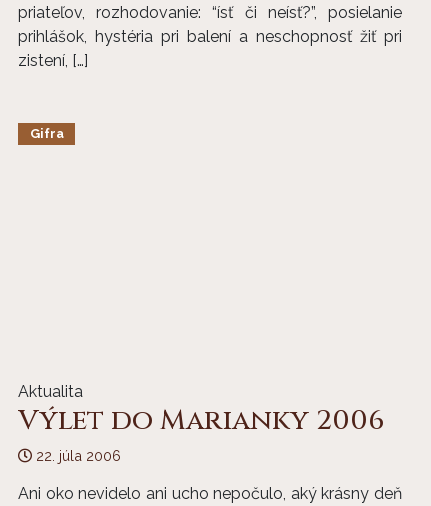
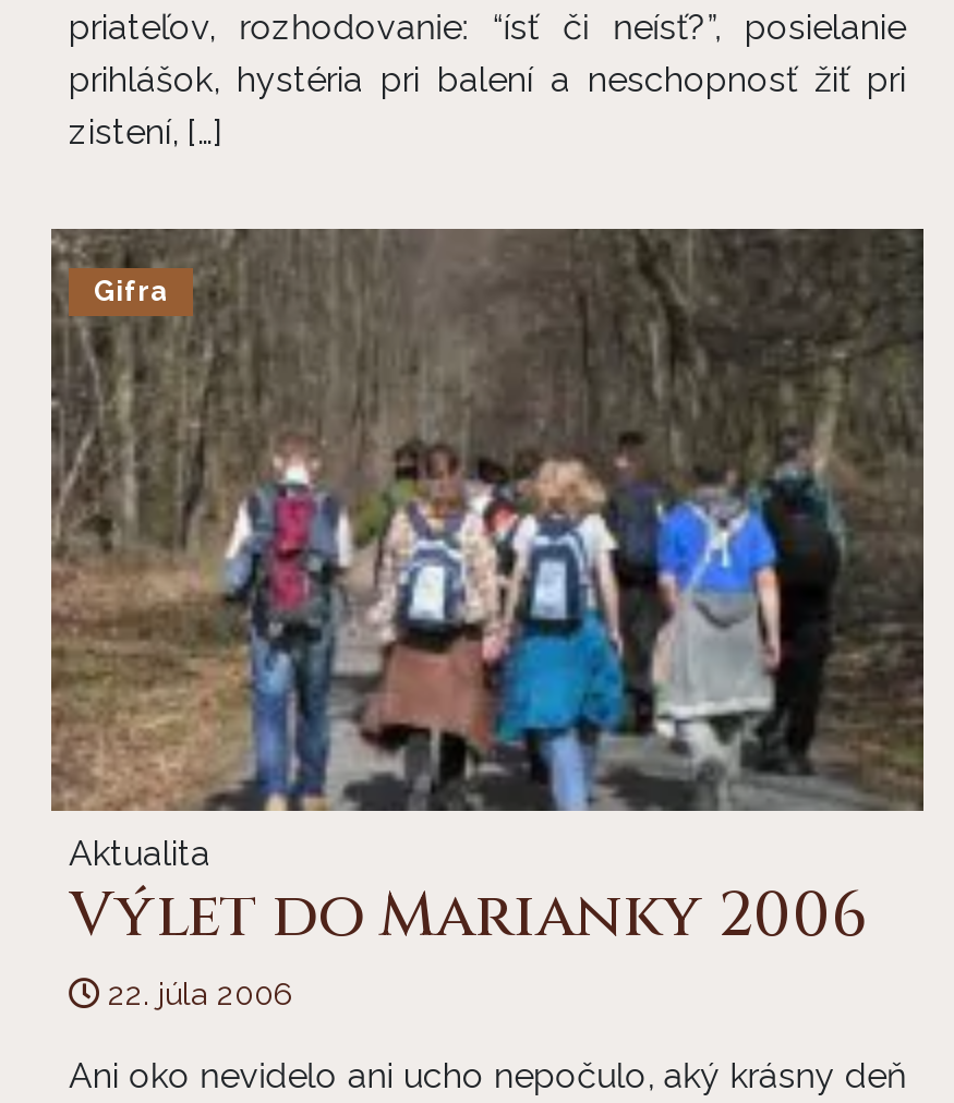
none -> [49,227,926,813] [image]

